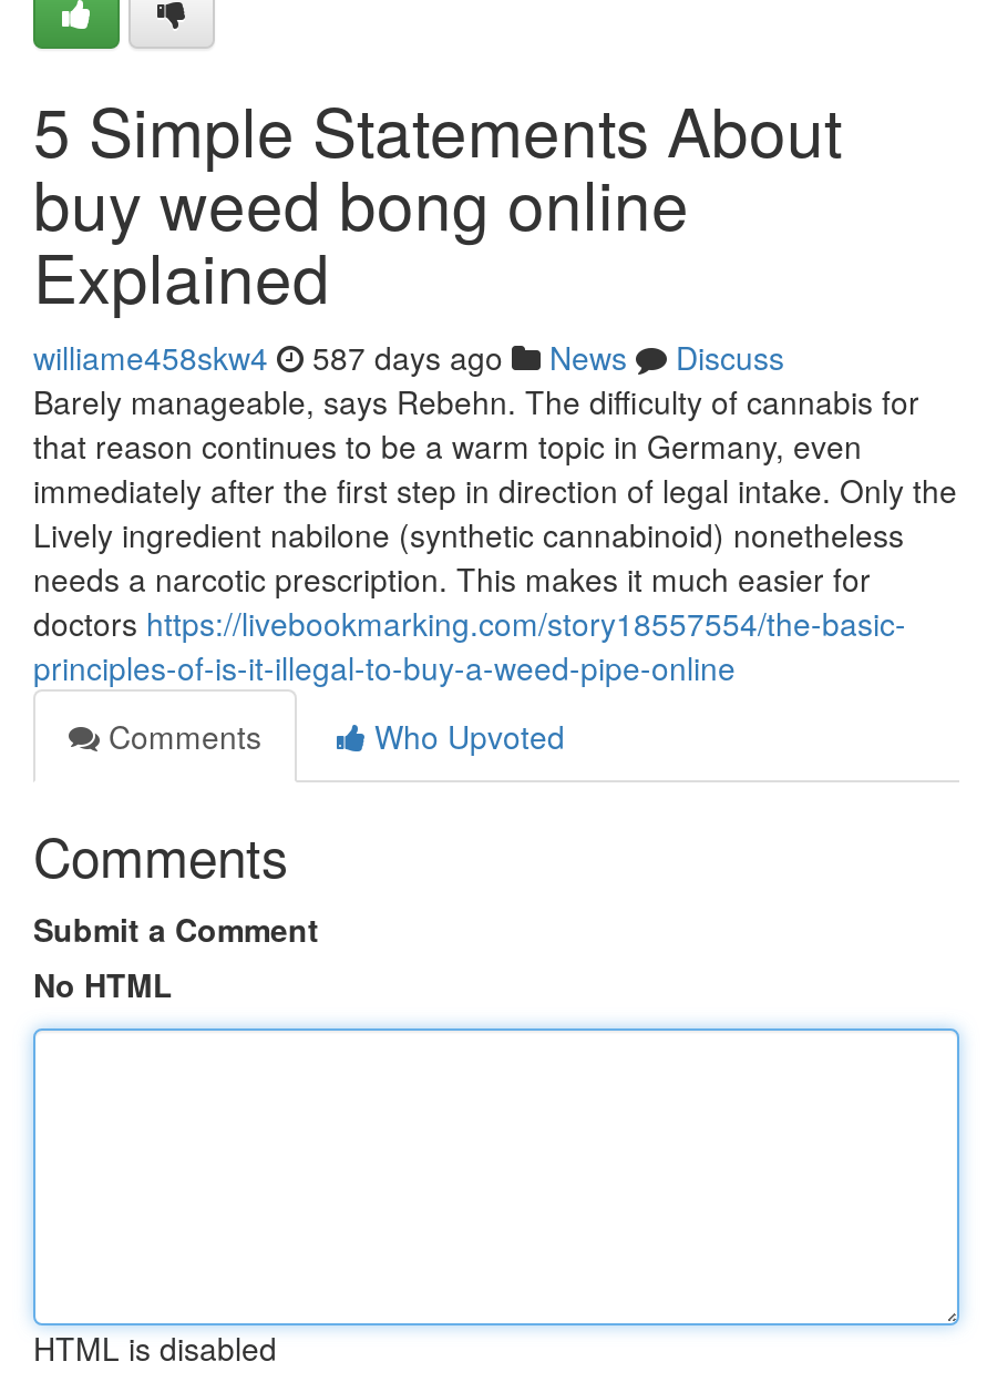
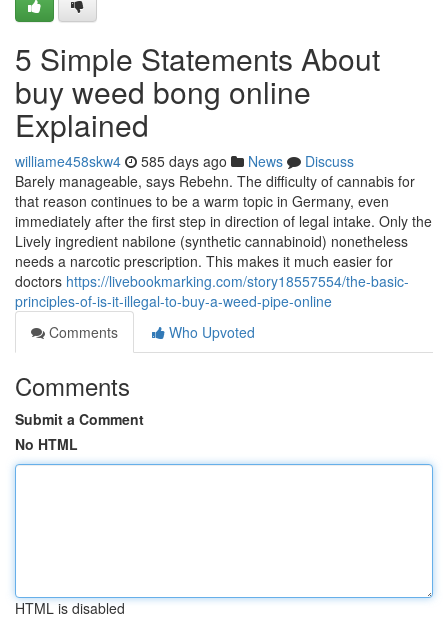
[33,335,784,379] williame458skw4 587 days ago News Discuss -> [15,151,354,171] williame458skw4 585 days ago News Discuss

